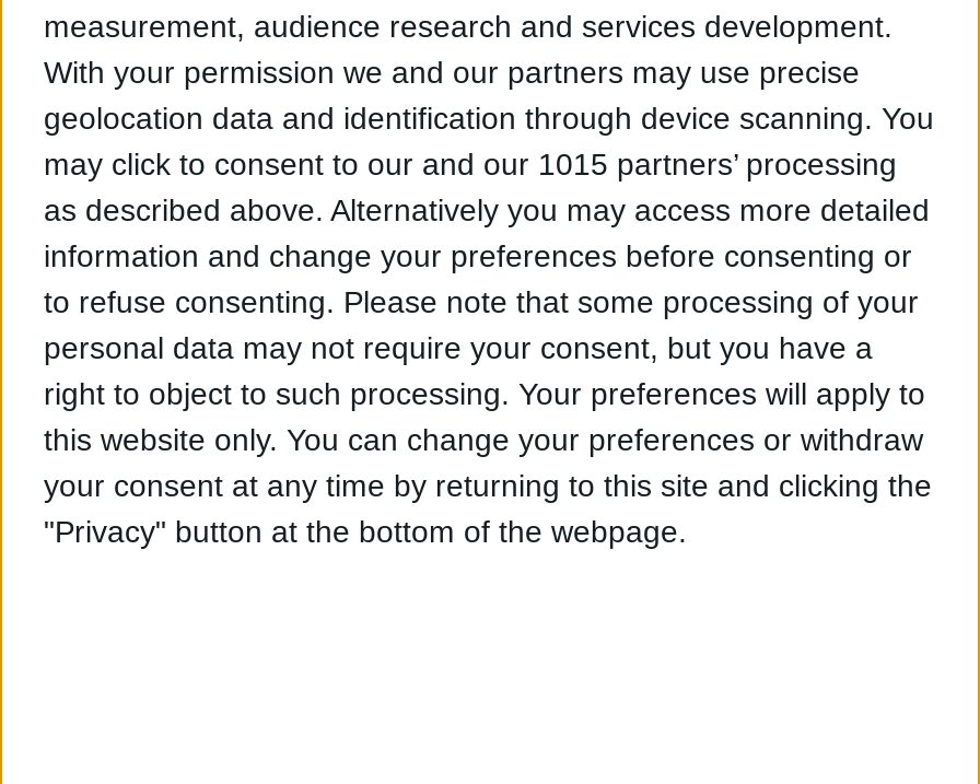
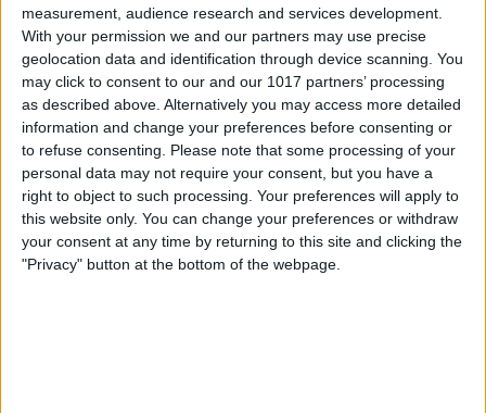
[44,147,897,182] may click to consent to our and our 1015 partners’ processing -> [22,73,445,90] may click to consent to our and our 1017 partners’ processing

